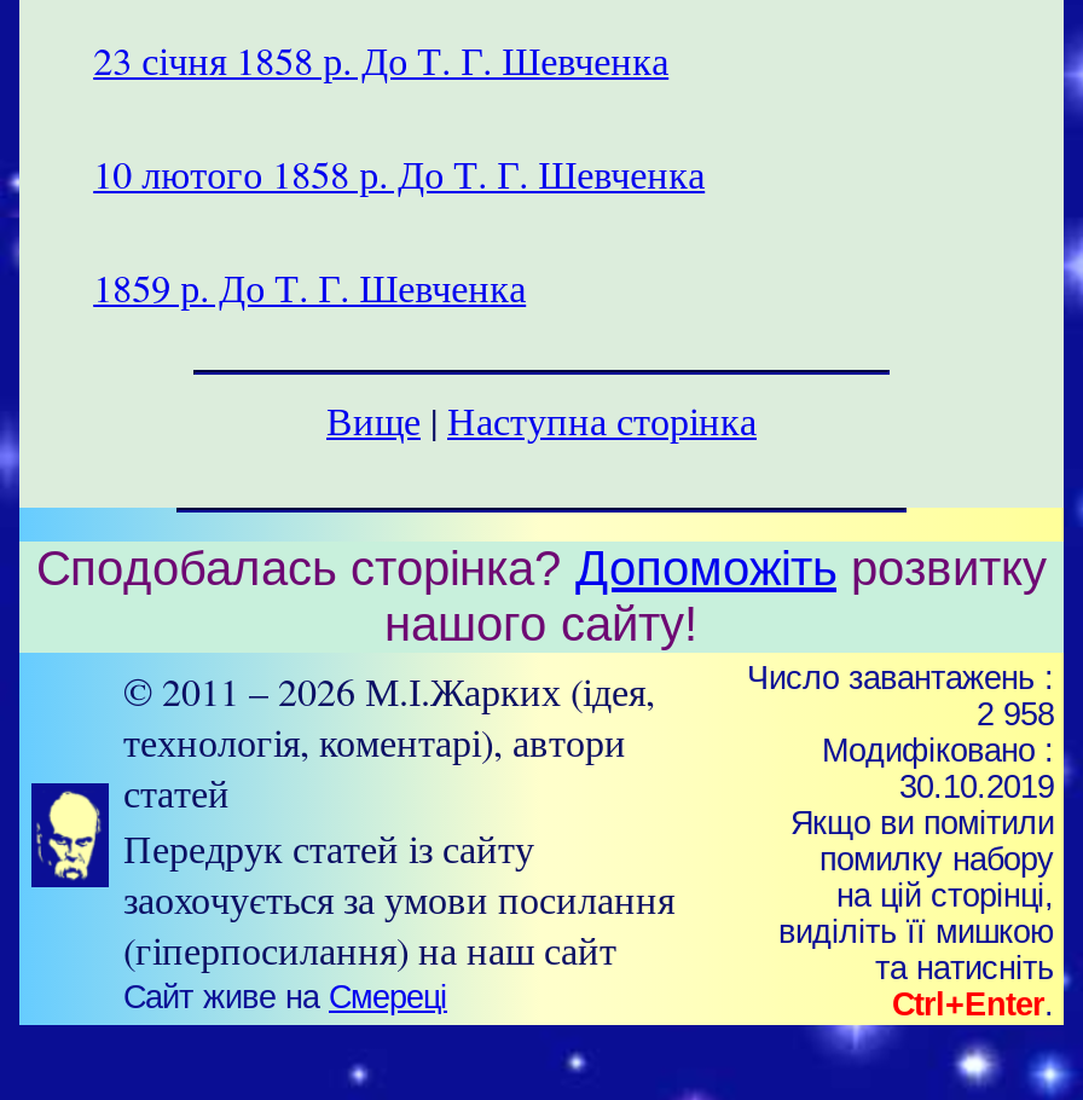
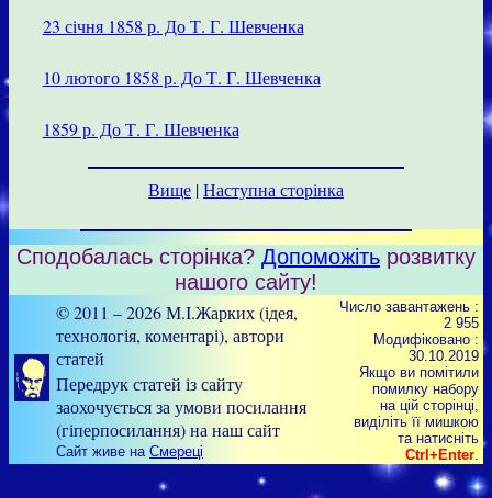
[977,696,1054,733] 2 958 -> [444,315,479,331] 2 955

